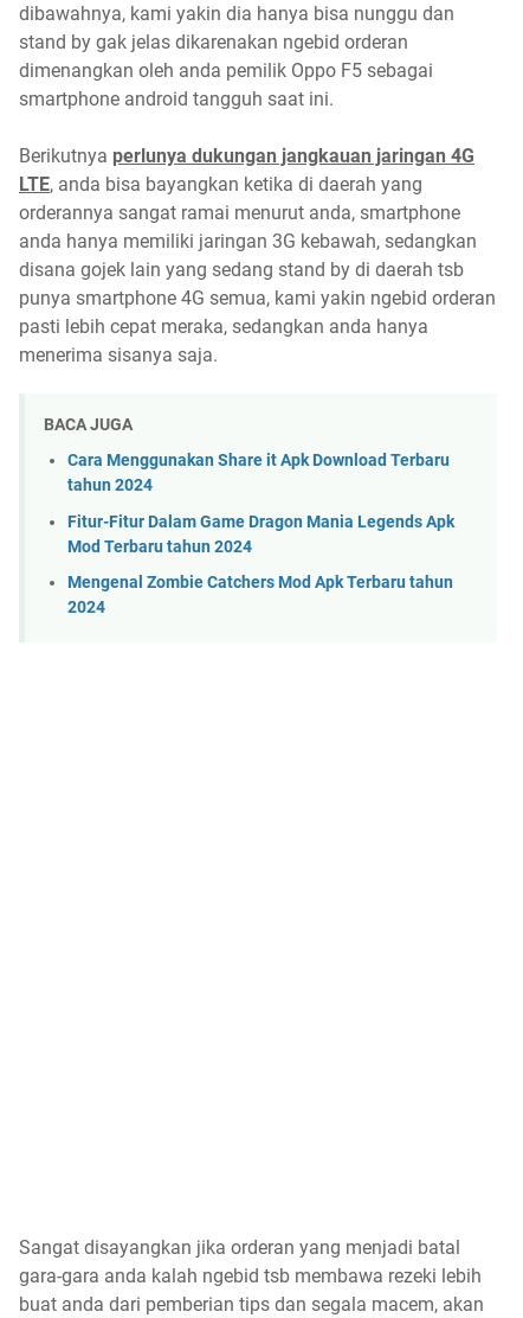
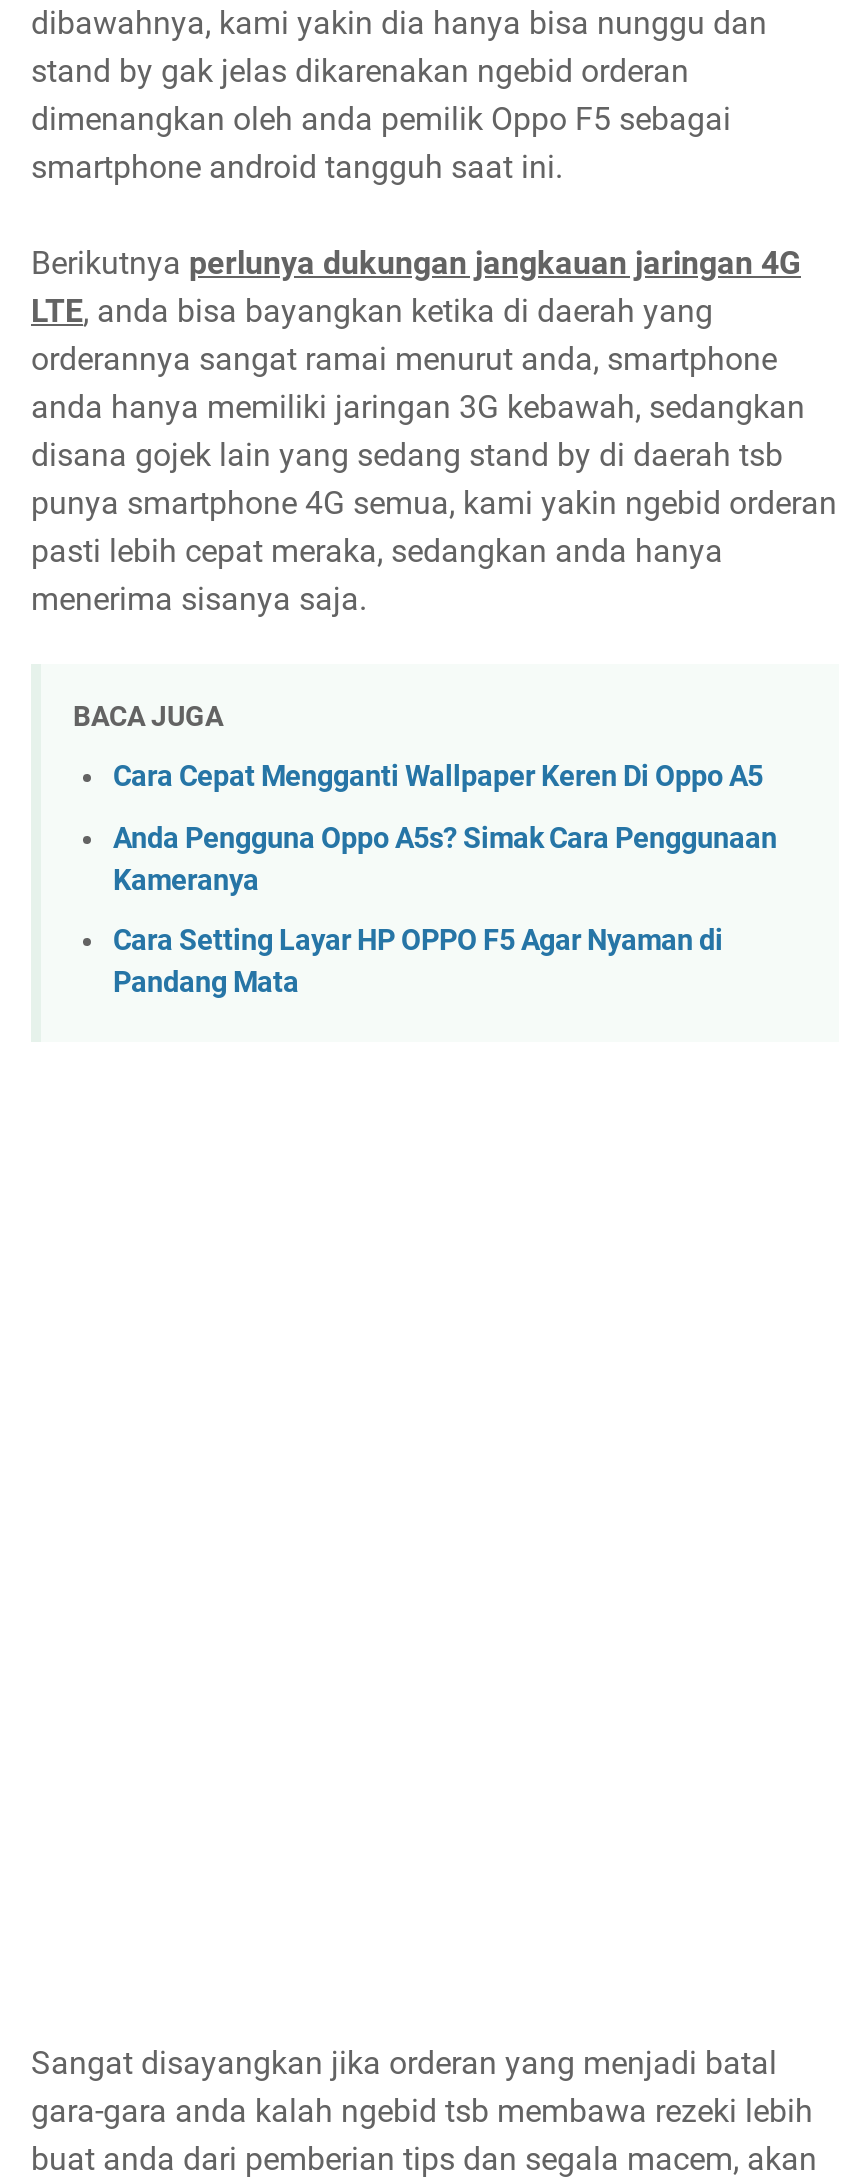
[67,451,450,496] Cara Menggunakan Share it Apk Download Terbaru | tahun 2024 -> [113,760,763,794] Cara Cepat Mengganti Wallpaper Keren Di Oppo A5
[67,512,454,557] Fitur-Fitur Dalam Game Dragon Mania Legends Apk | Mod Terbaru tahun 2024 -> [113,821,777,897] Anda Pengguna Oppo A5s? Simak Cara Penggunaan | Kameranya
[67,573,453,618] Mengenal Zombie Catchers Mod Apk Terbaru tahun | 2024 -> [113,925,723,1001] Cara Setting Layar HP OPPO F5 Agar Nyaman di | Pandang Mata

